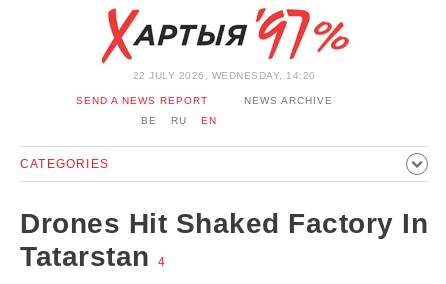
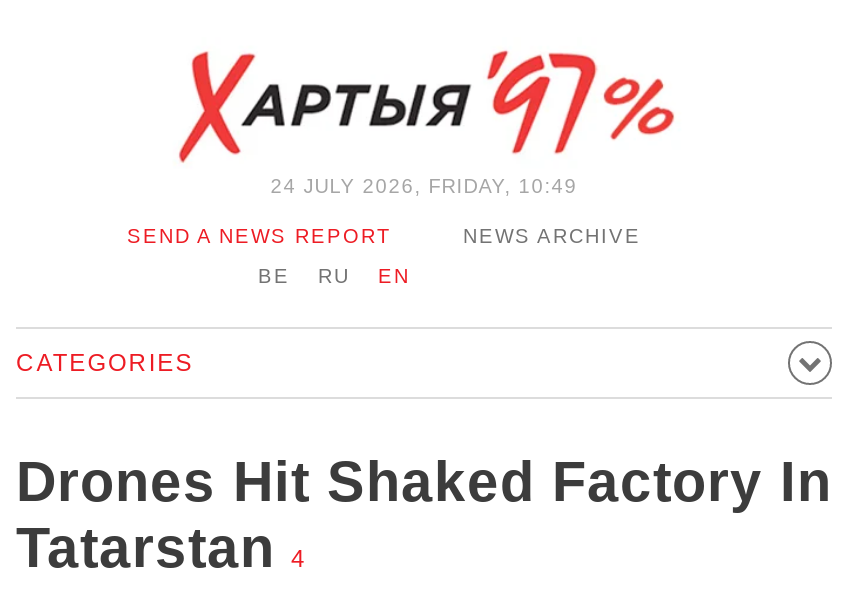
[132,70,315,81] 22 JULY 2026, WEDNESDAY, 14:20 -> [270,175,578,197] 24 JULY 2026, FRIDAY, 10:49

